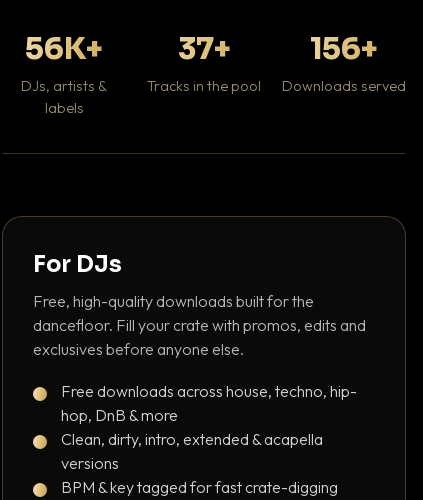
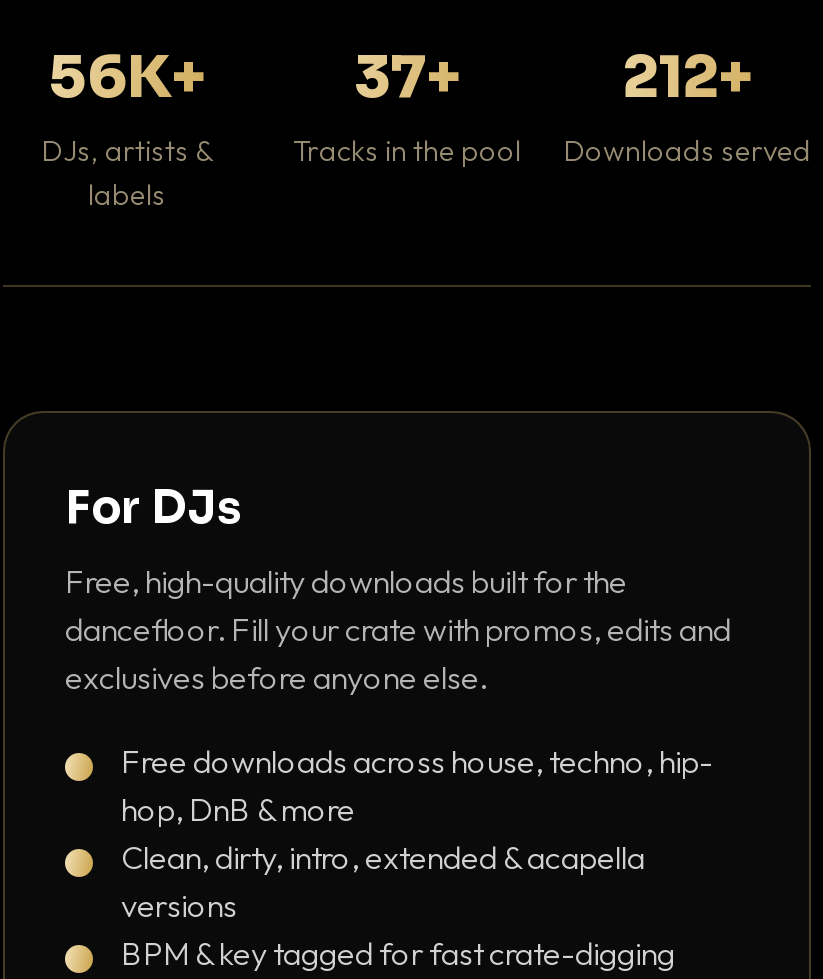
[310,31,378,67] 156+ -> [622,41,752,113] 212+

